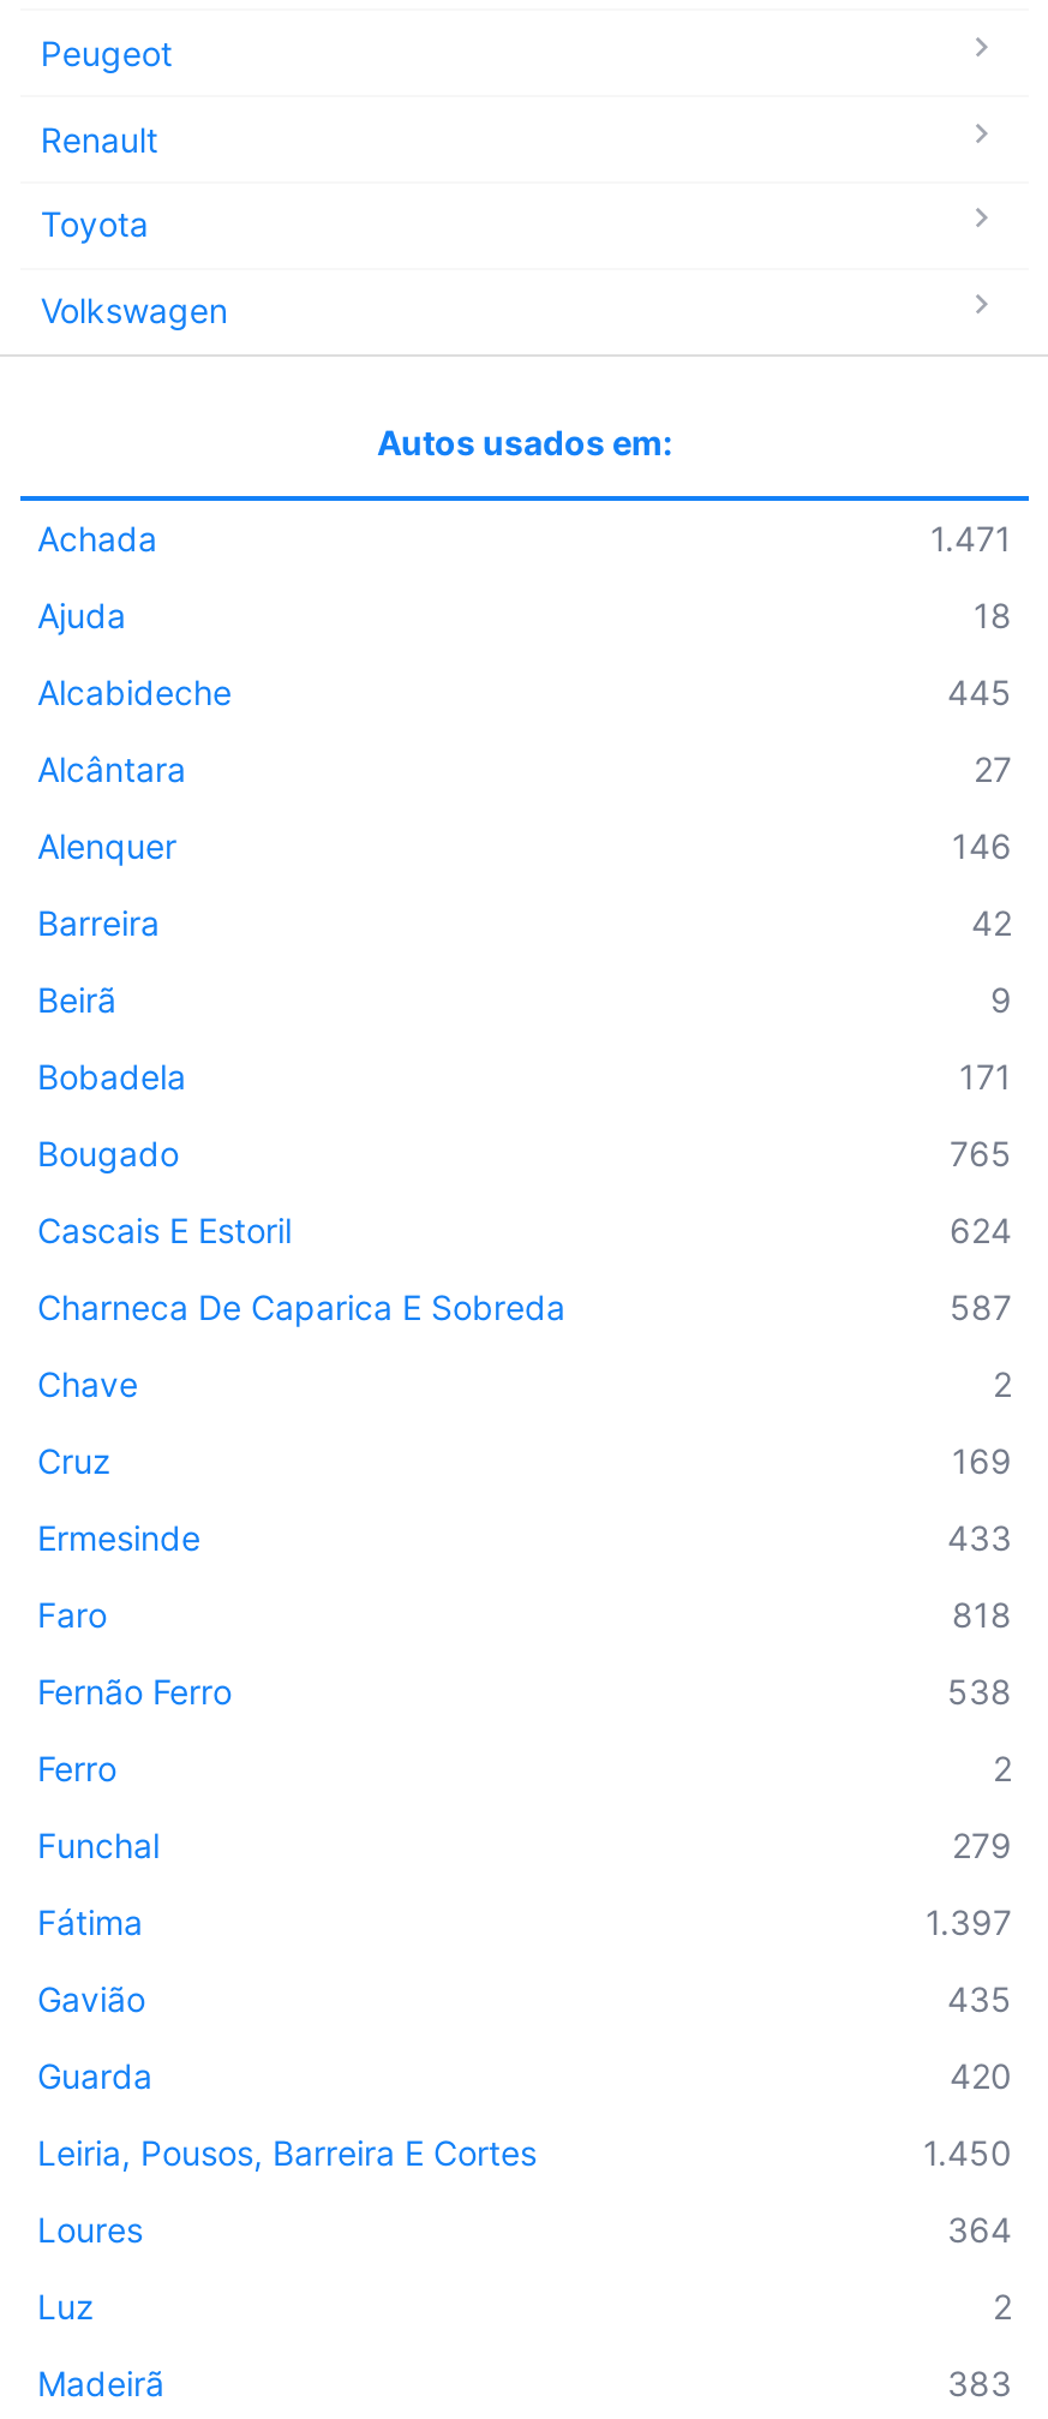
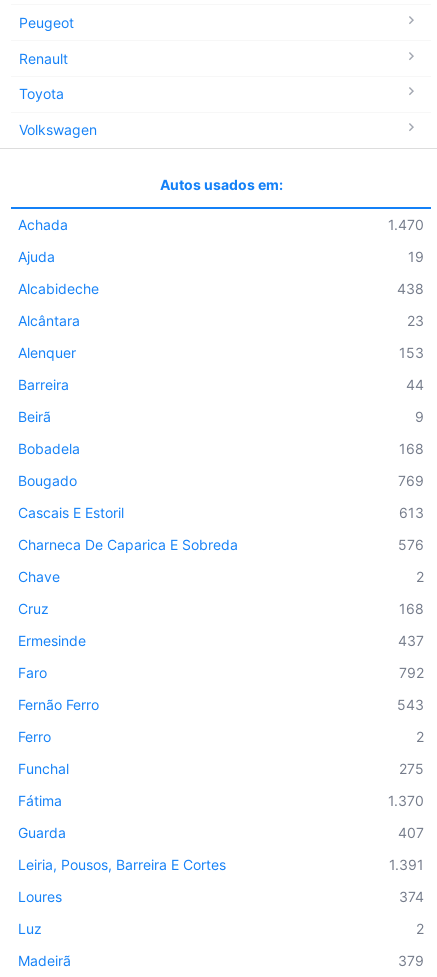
[930,517,1012,558] 1.471 -> [388,216,424,233] 1.470
[974,594,1012,634] 18 -> [408,248,424,265] 19
[947,670,1012,711] 445 -> [397,280,424,297] 438
[974,747,1012,788] 27 -> [407,312,424,329] 23
[952,824,1012,865] 146 -> [399,344,424,361] 153
[971,901,1012,942] 42 -> [406,376,424,393] 44
[959,1055,1012,1096] 171 -> [399,440,424,457] 168
[950,1132,1012,1173] 765 -> [398,472,424,489] 769
[950,1209,1012,1249] 624 -> [399,504,424,521] 613
[950,1285,1012,1326] 587 -> [398,536,424,553] 576
[952,1439,1012,1480] 169 -> [399,600,424,617] 168
[947,1516,1012,1557] 433 -> [398,632,424,649] 437
[952,1593,1012,1634] 818 -> [399,664,424,681] 792
[947,1670,1012,1711] 538 -> [397,696,424,713] 543
[952,1823,1012,1864] 279 -> [399,760,424,777] 275
[37,1900,1012,2018] 1.397 | Gavião | 435 -> [388,792,424,809] 1.370
[950,2054,1012,2095] 420 -> [398,824,424,841] 407
[923,2131,1012,2172] 1.450 -> [389,856,424,873] 1.391
[947,2208,1012,2249] 364 -> [399,888,424,905] 374
[947,2362,1012,2402] 383 -> [398,952,424,969] 379

